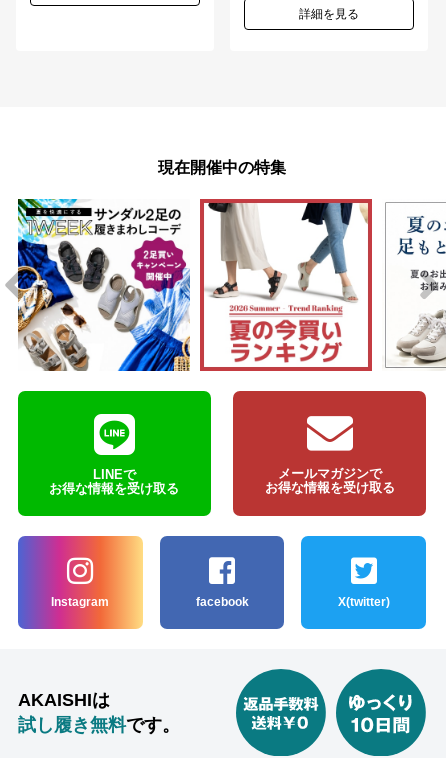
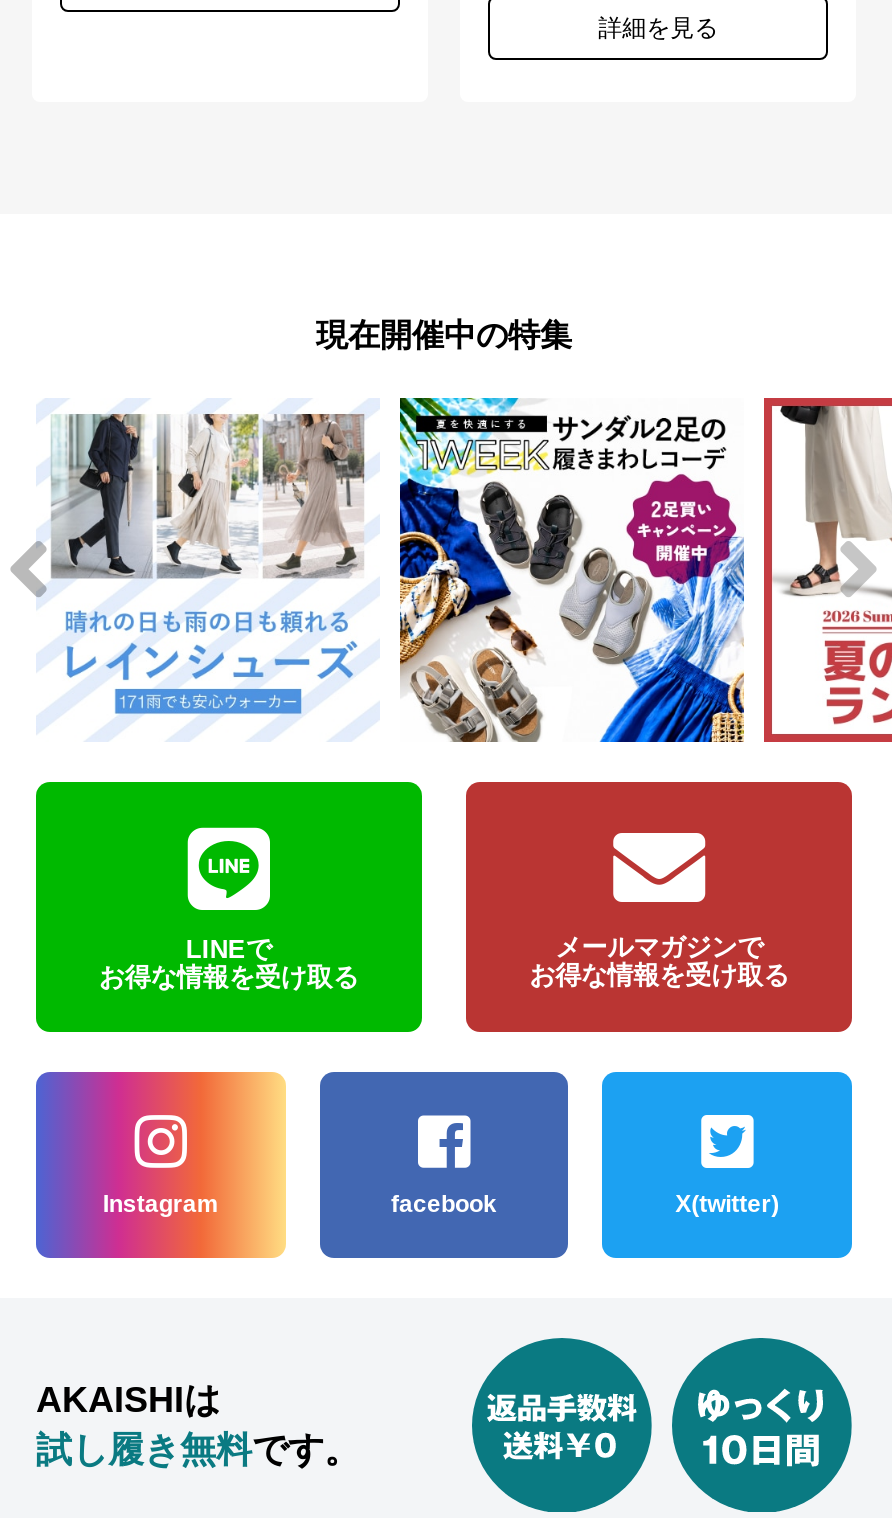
[17,198,191,372] [image] -> [36,398,380,742] [image]
[199,198,373,372] [image] -> [398,396,746,744] [image]
[382,199,443,371] [image] -> [762,396,886,744] [image]

